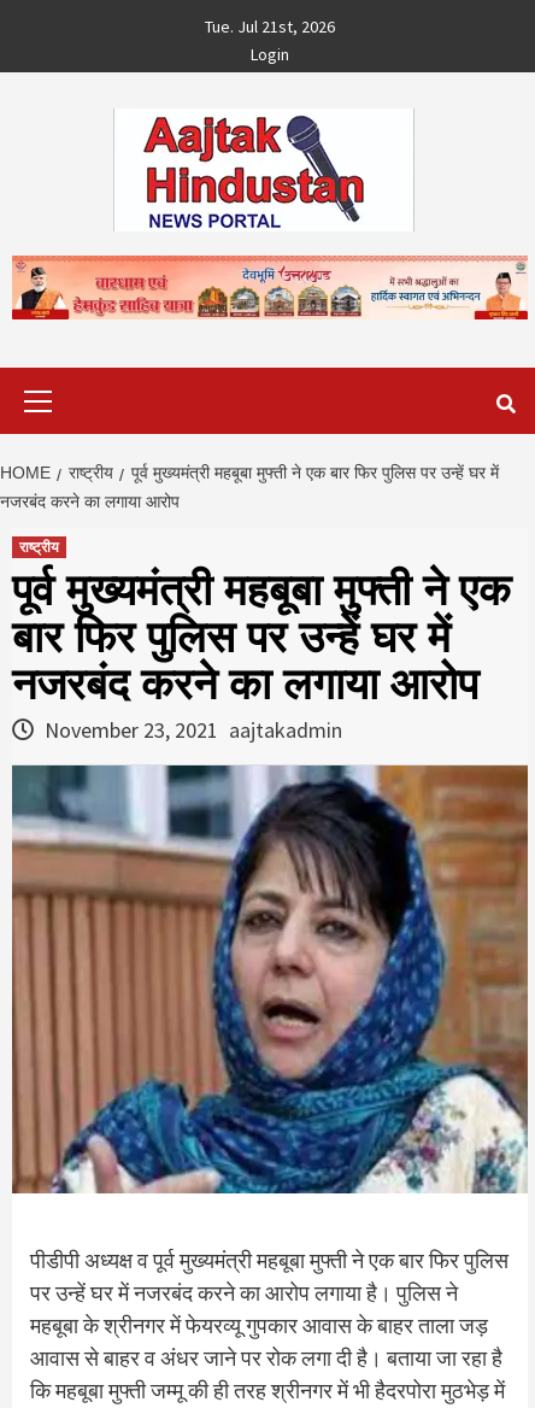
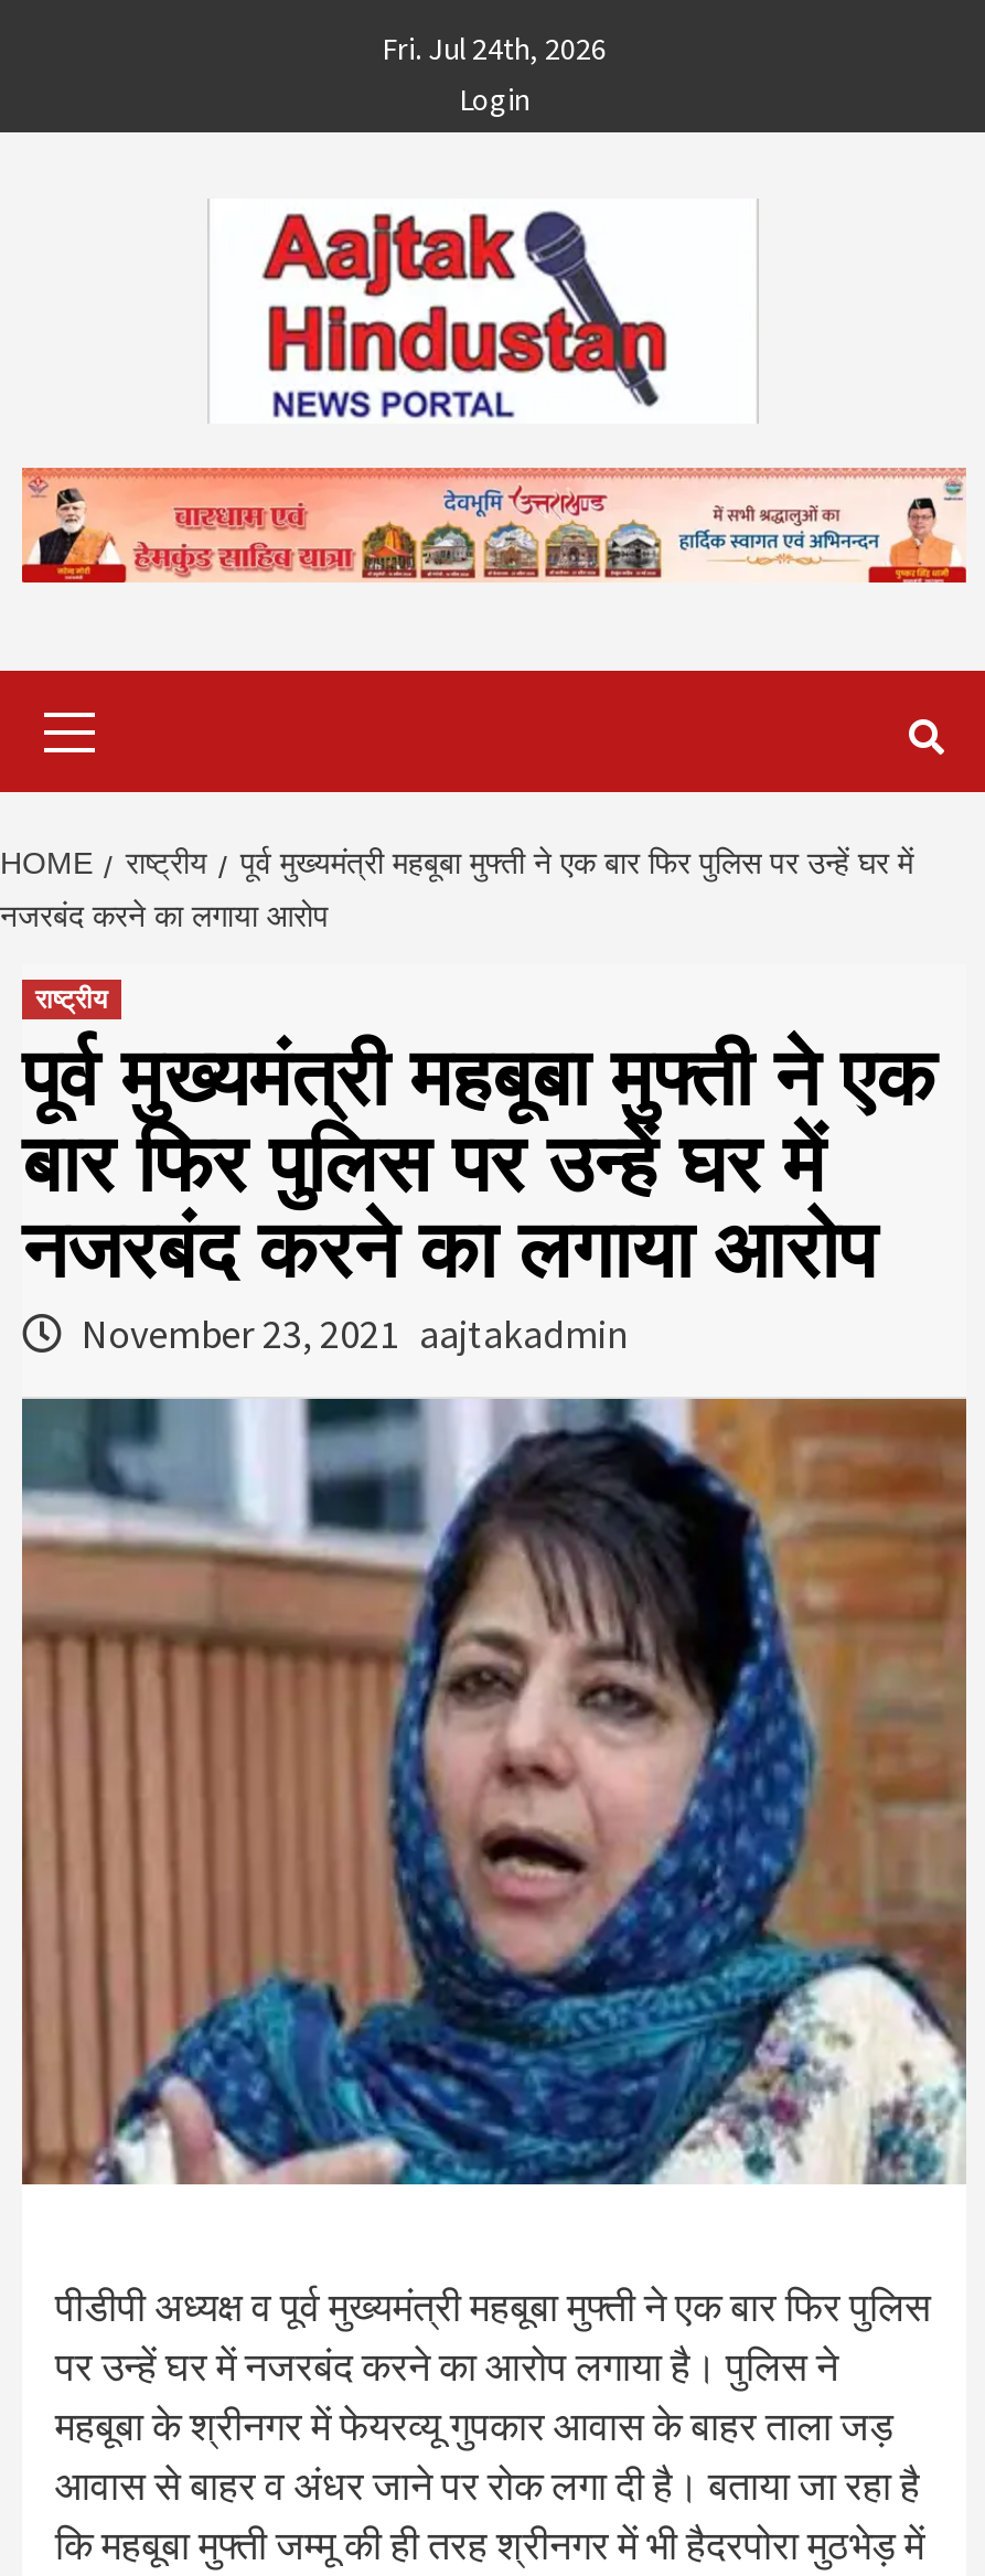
[205,16,335,37] Tue. Jul 21st, 2026 -> [382,29,607,68] Fri. Jul 24th, 2026

